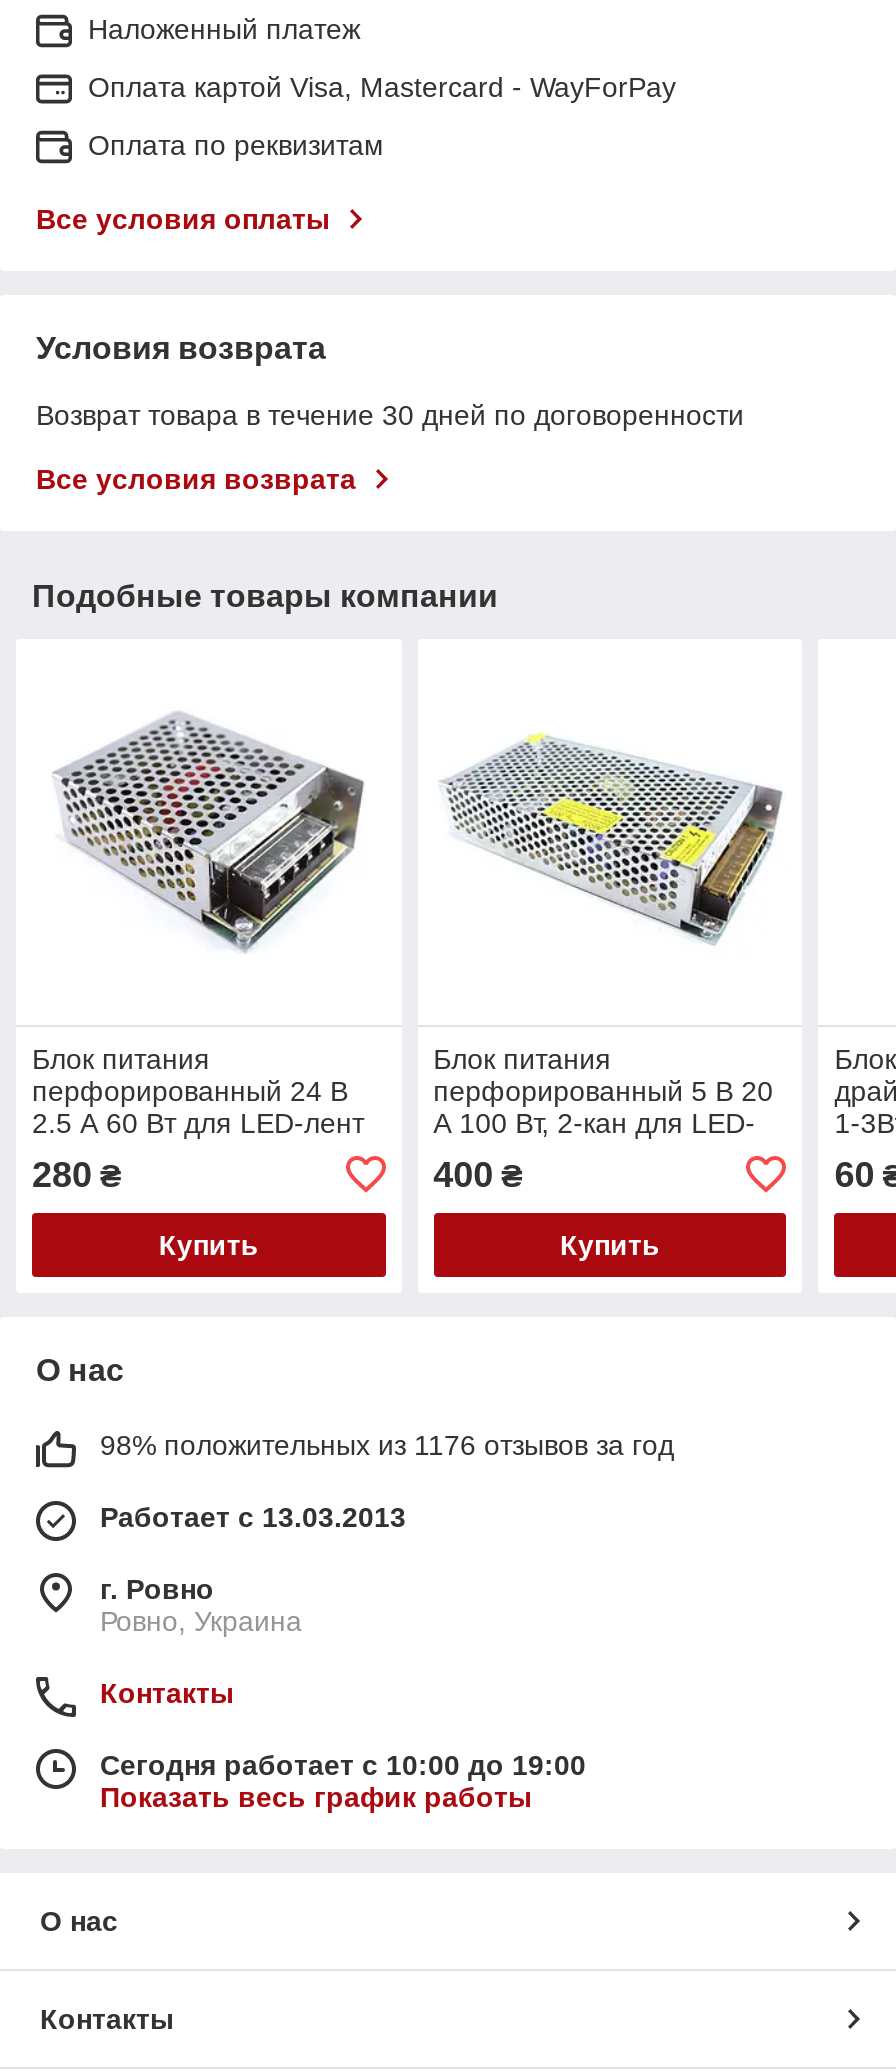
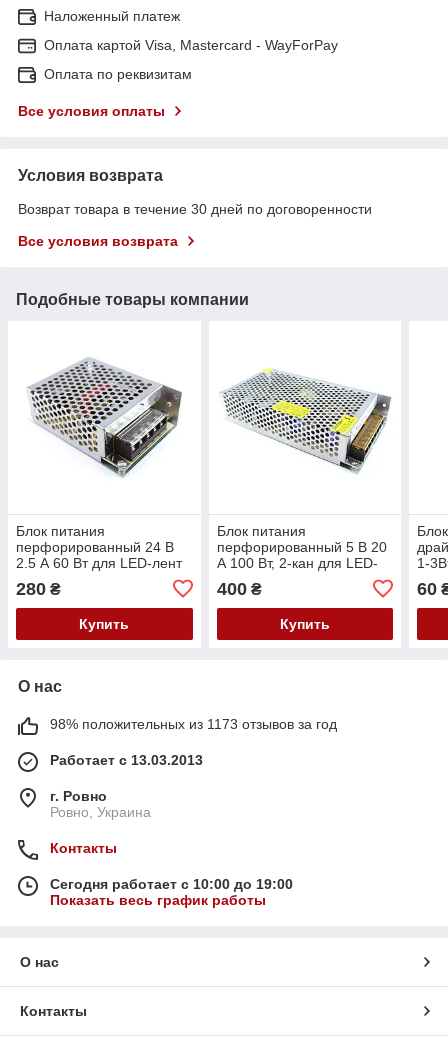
[100,1429,674,1461] 98% положительных из 1176 отзывов за год -> [50,716,337,732] 98% положительных из 1173 отзывов за год

